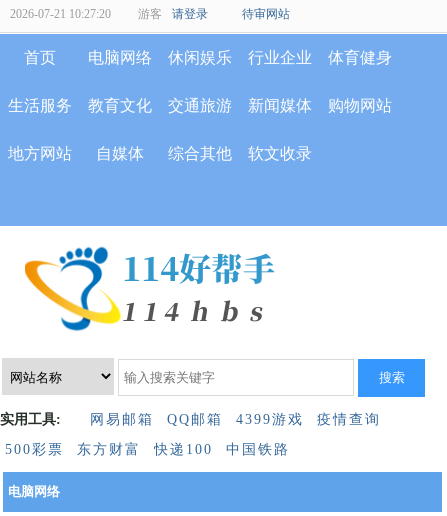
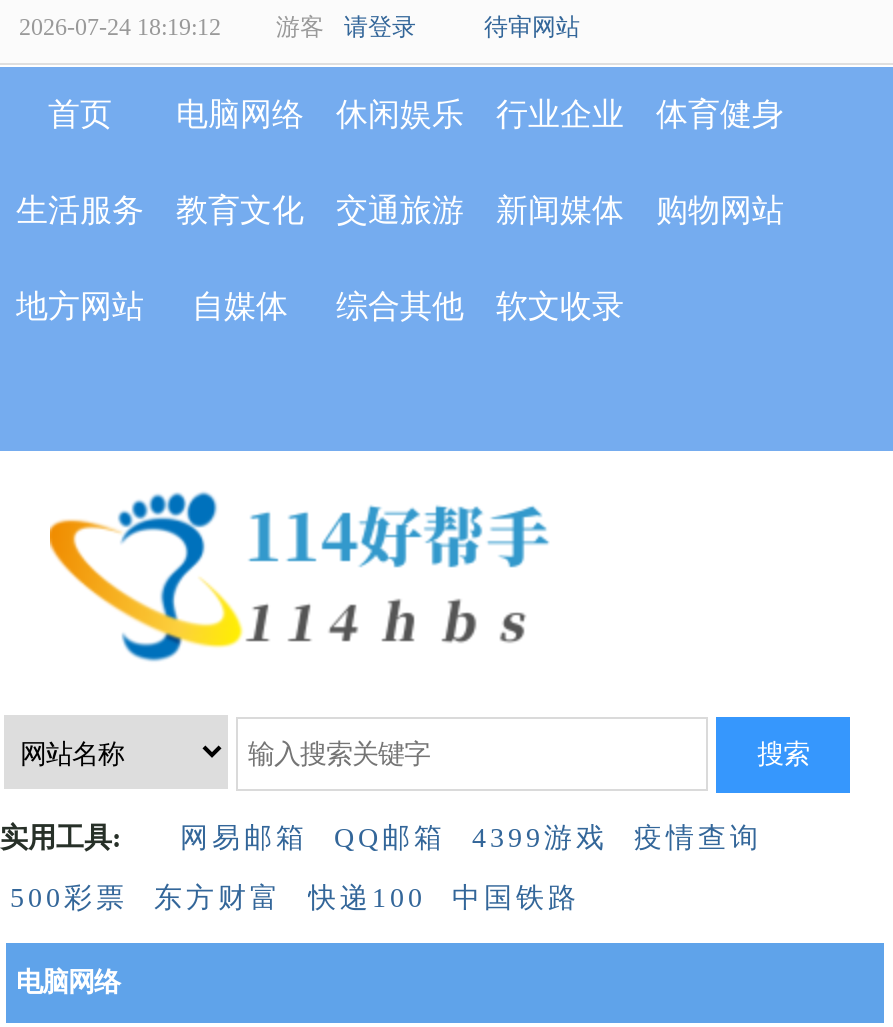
[9,7,208,21] 2026-07-21 10:27:20 游客 请登录 -> [19,13,416,41] 2026-07-24 18:19:12 游客 请登录

